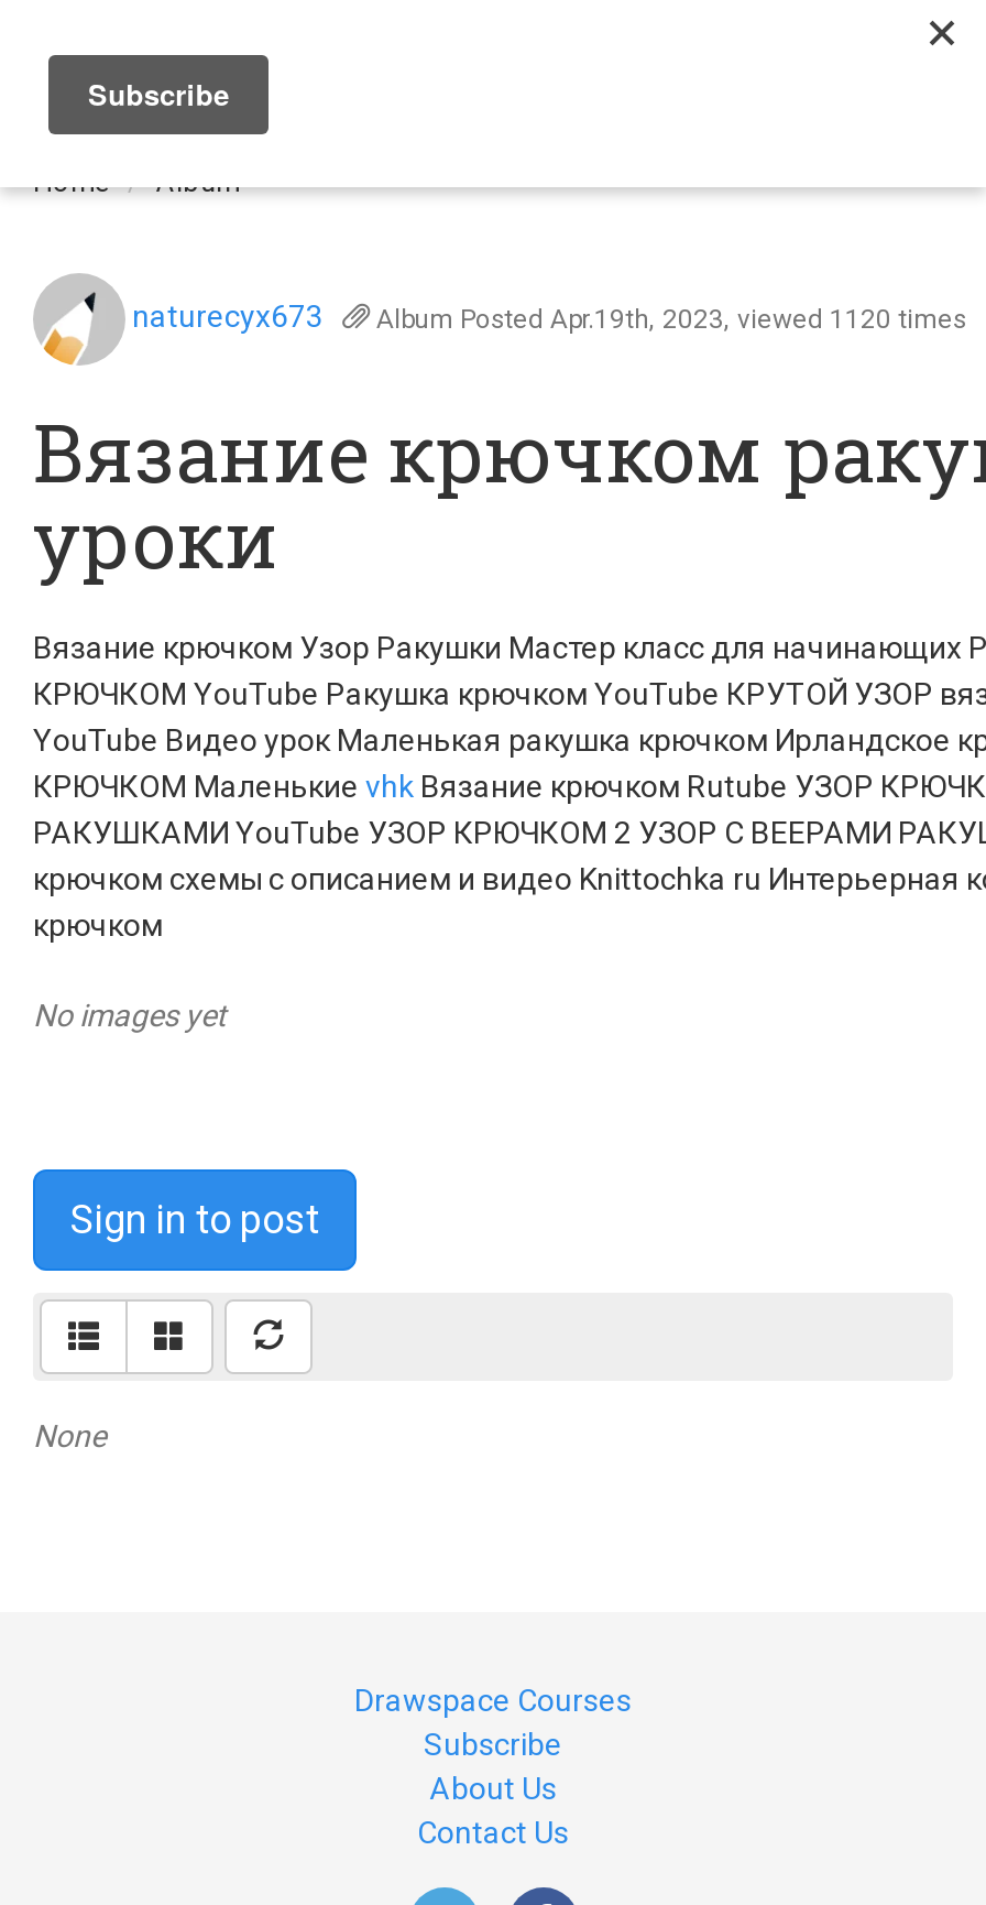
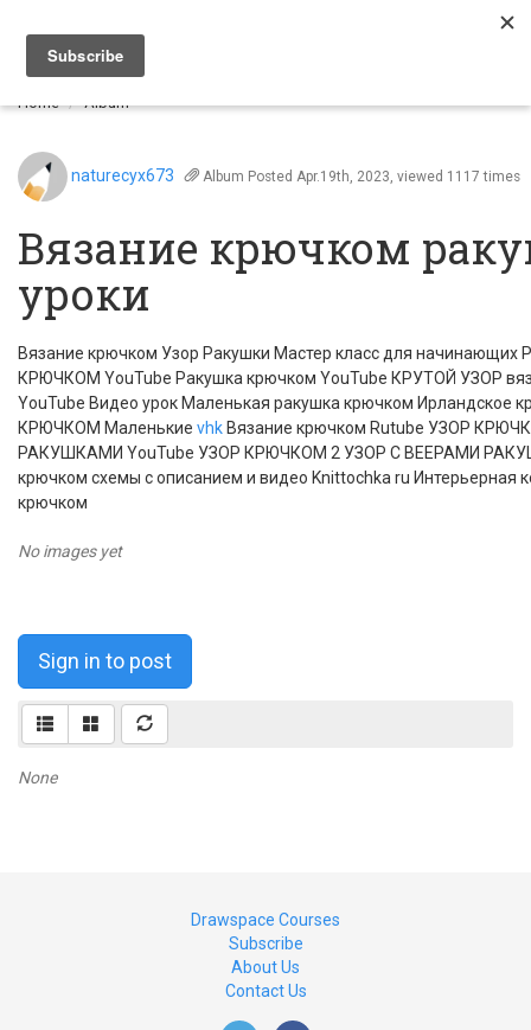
[376,303,966,334] Album Posted Apr.19th, 2023, viewed 1120 times -> [203,168,520,185] Album Posted Apr.19th, 2023, viewed 1117 times

